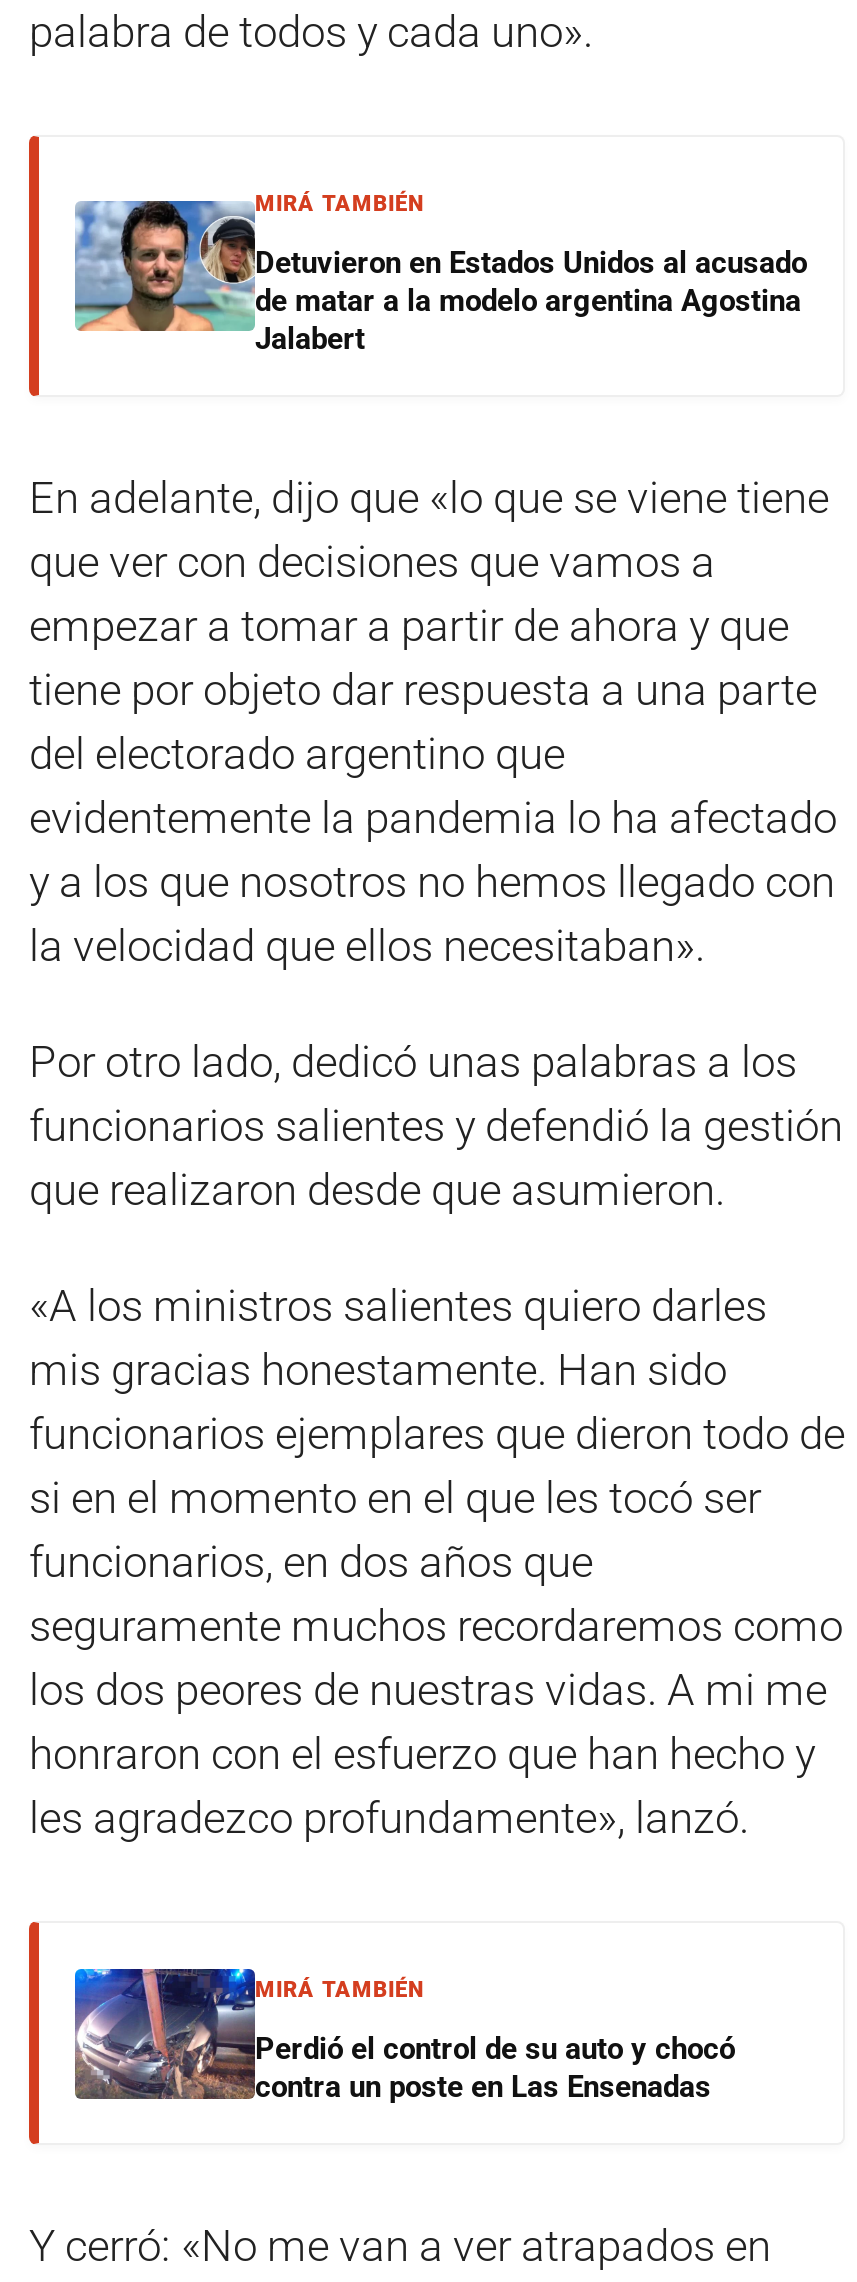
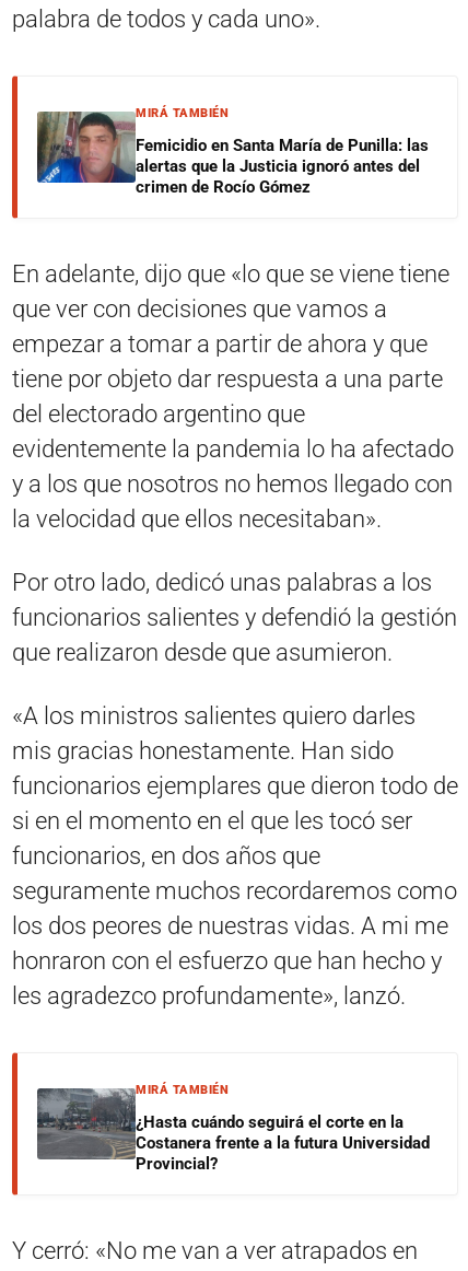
[73,200,807,358] [image] | Detuvieron en Estados Unidos al acusado | de matar a la modelo argentina Agostina | Jalabert -> [36,110,429,197] [image] | Femicidio en Santa María de Punilla: las | alertas que la Justicia ignoró antes del | crimen de Rocío Gómez
[73,1966,735,2106] [image] | Perdió el control de su auto y chocó | contra un poste en Las Ensenadas -> [36,1077,430,1174] [image] | ¿Hasta cuándo seguirá el corte en la | Costanera frente a la futura Universidad | Provincial?

